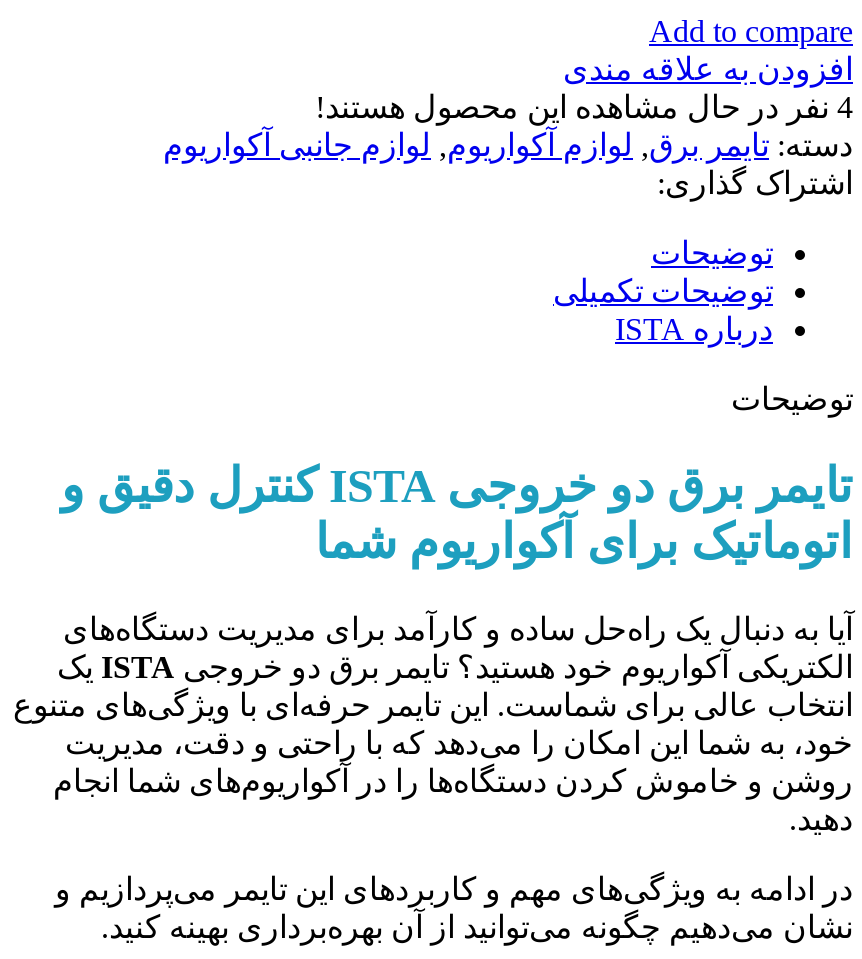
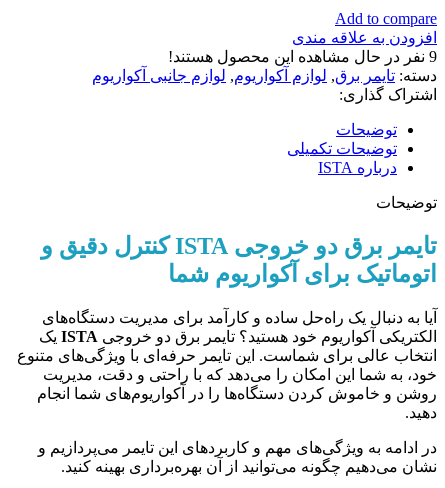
[315,90,853,124] 4 نفر در حال مشاهده این محصول هستند! -> [168,48,437,65] 9 نفر در حال مشاهده این محصول هستند!

